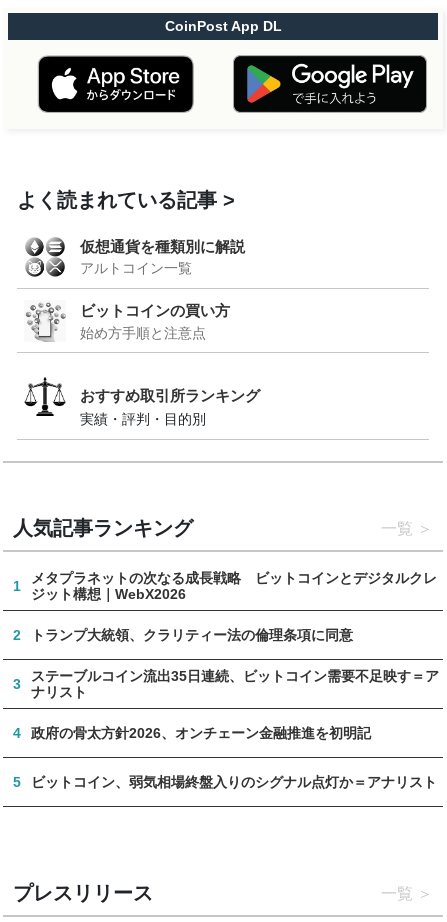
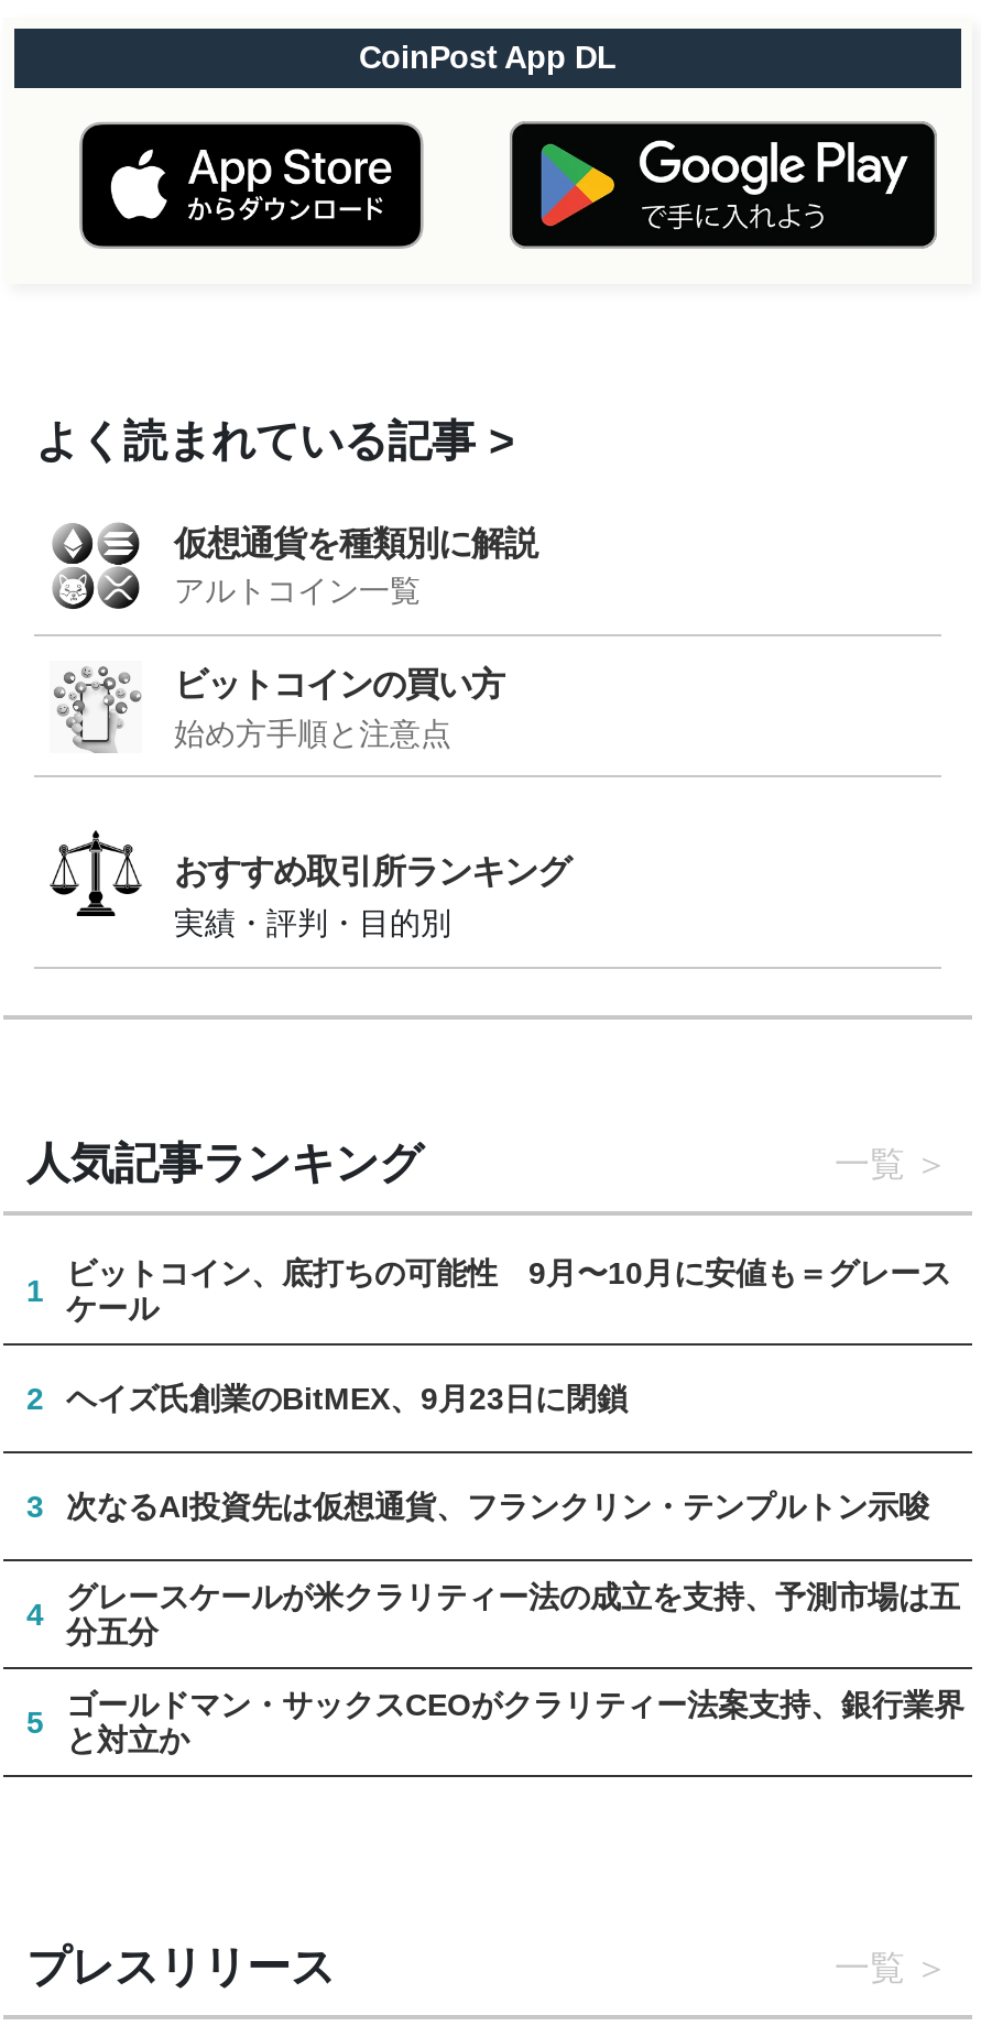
[31,570,437,602] メタプラネットの次なる成長戦略 ビットコインとデジタルクレ | ジット構想｜WebX2026 -> [66,1256,951,1327] ビットコイン、底打ちの可能性 9月〜10月に安値も＝グレース | ケール
[31,627,353,643] トランプ大統領、クラリティー法の倫理条項に同意 -> [66,1382,628,1417] ヘイズ氏創業のBitMEX、9月23日に閉鎖
[31,668,439,700] ステーブルコイン流出35日連続、ビットコイン需要不足映す＝ア | ナリスト -> [66,1490,929,1525] 次なるAI投資先は仮想通貨、フランクリン・テンプルトン示唆
[31,725,371,741] 政府の骨太方針2026、オンチェーン金融推進を初明記 -> [66,1580,960,1651] グレースケールが米クラリティー法の成立を支持、予測市場は五 | 分五分
[31,774,437,790] ビットコイン、弱気相場終盤入りのシグナル点灯か＝アナリスト -> [66,1688,964,1758] ゴールドマン・サックスCEOがクラリティー法案支持、銀行業界 | と対立か

